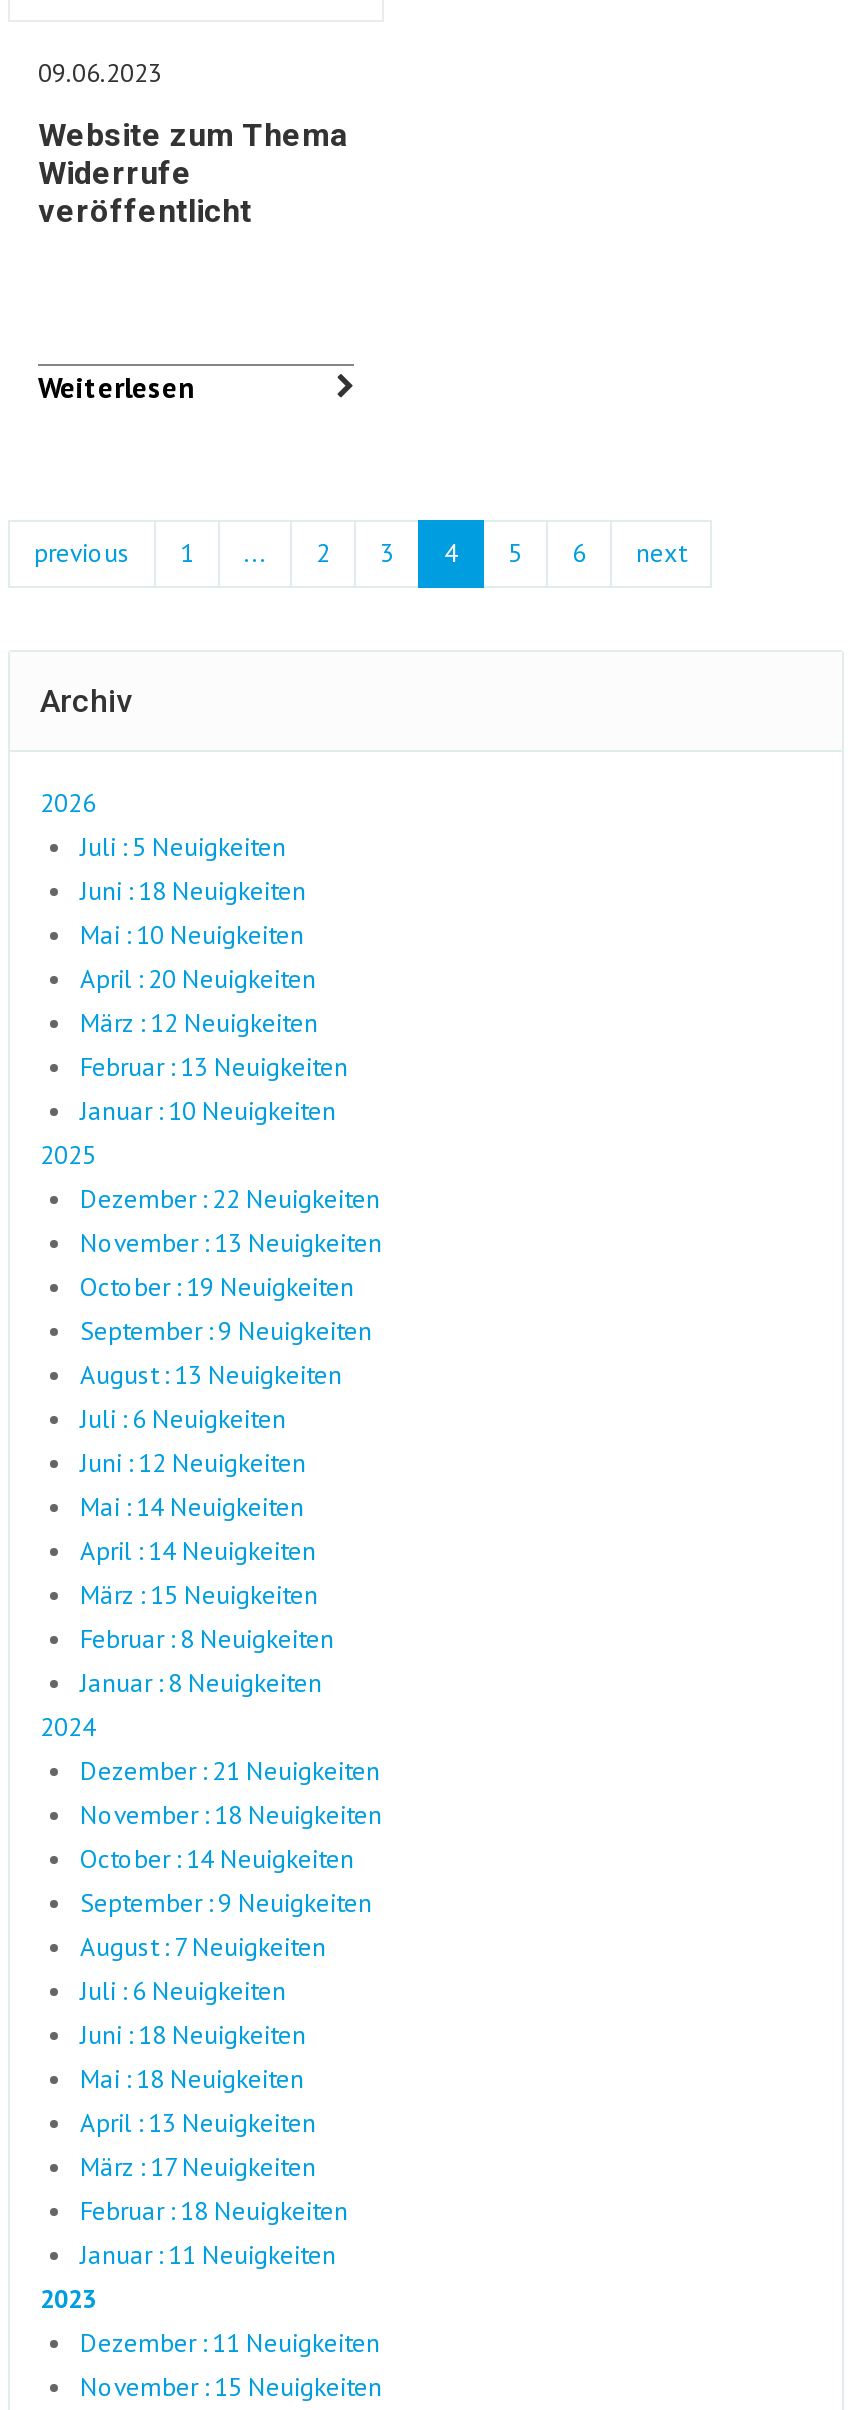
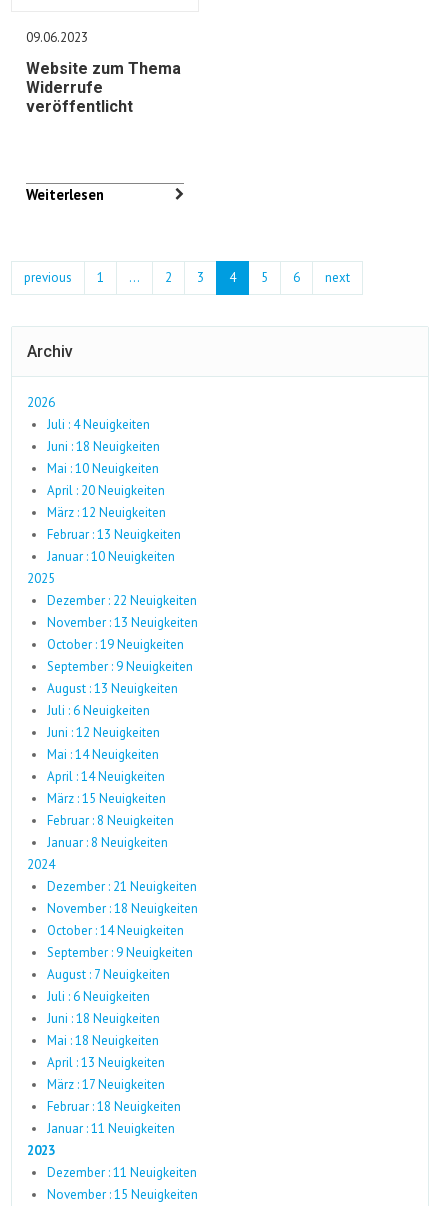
[80,830,286,864] Juli : 5 Neuigkeiten -> [47,416,150,433] Juli : 4 Neuigkeiten

